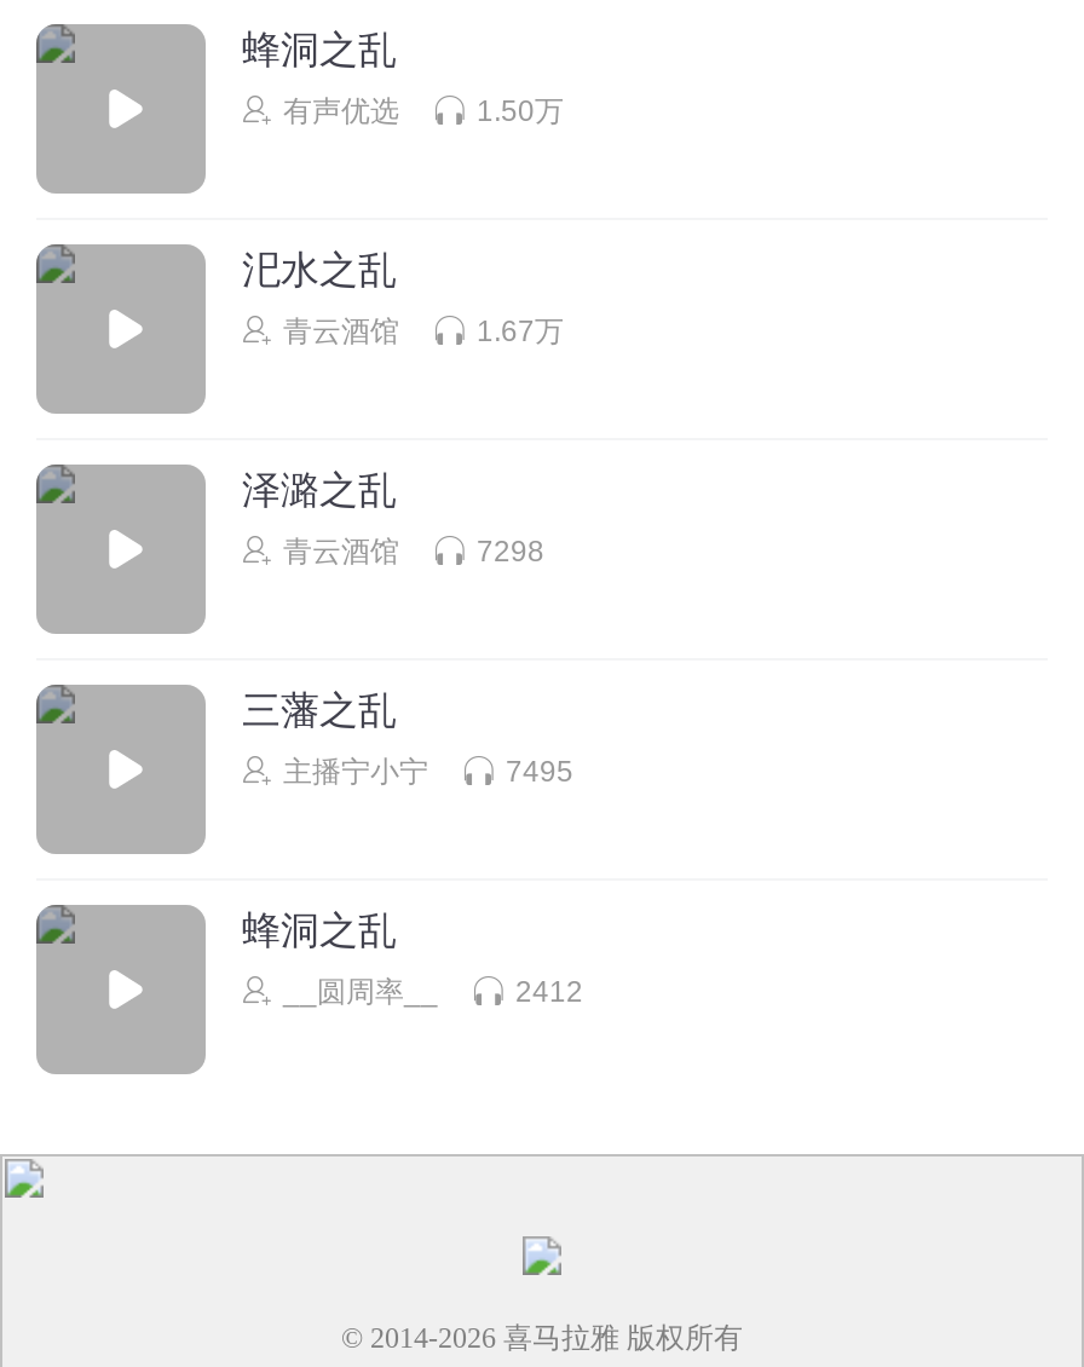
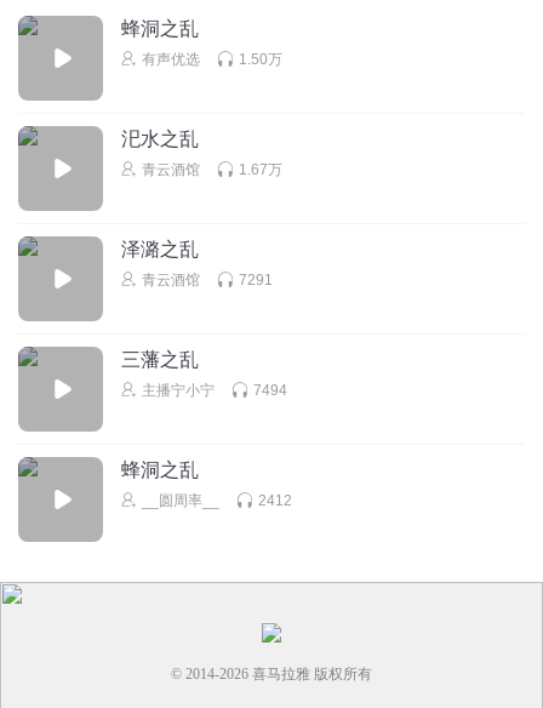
[477,533,544,567] 7298 -> [239,271,273,288] 7291
[506,754,573,788] 7495 -> [253,381,287,398] 7494

